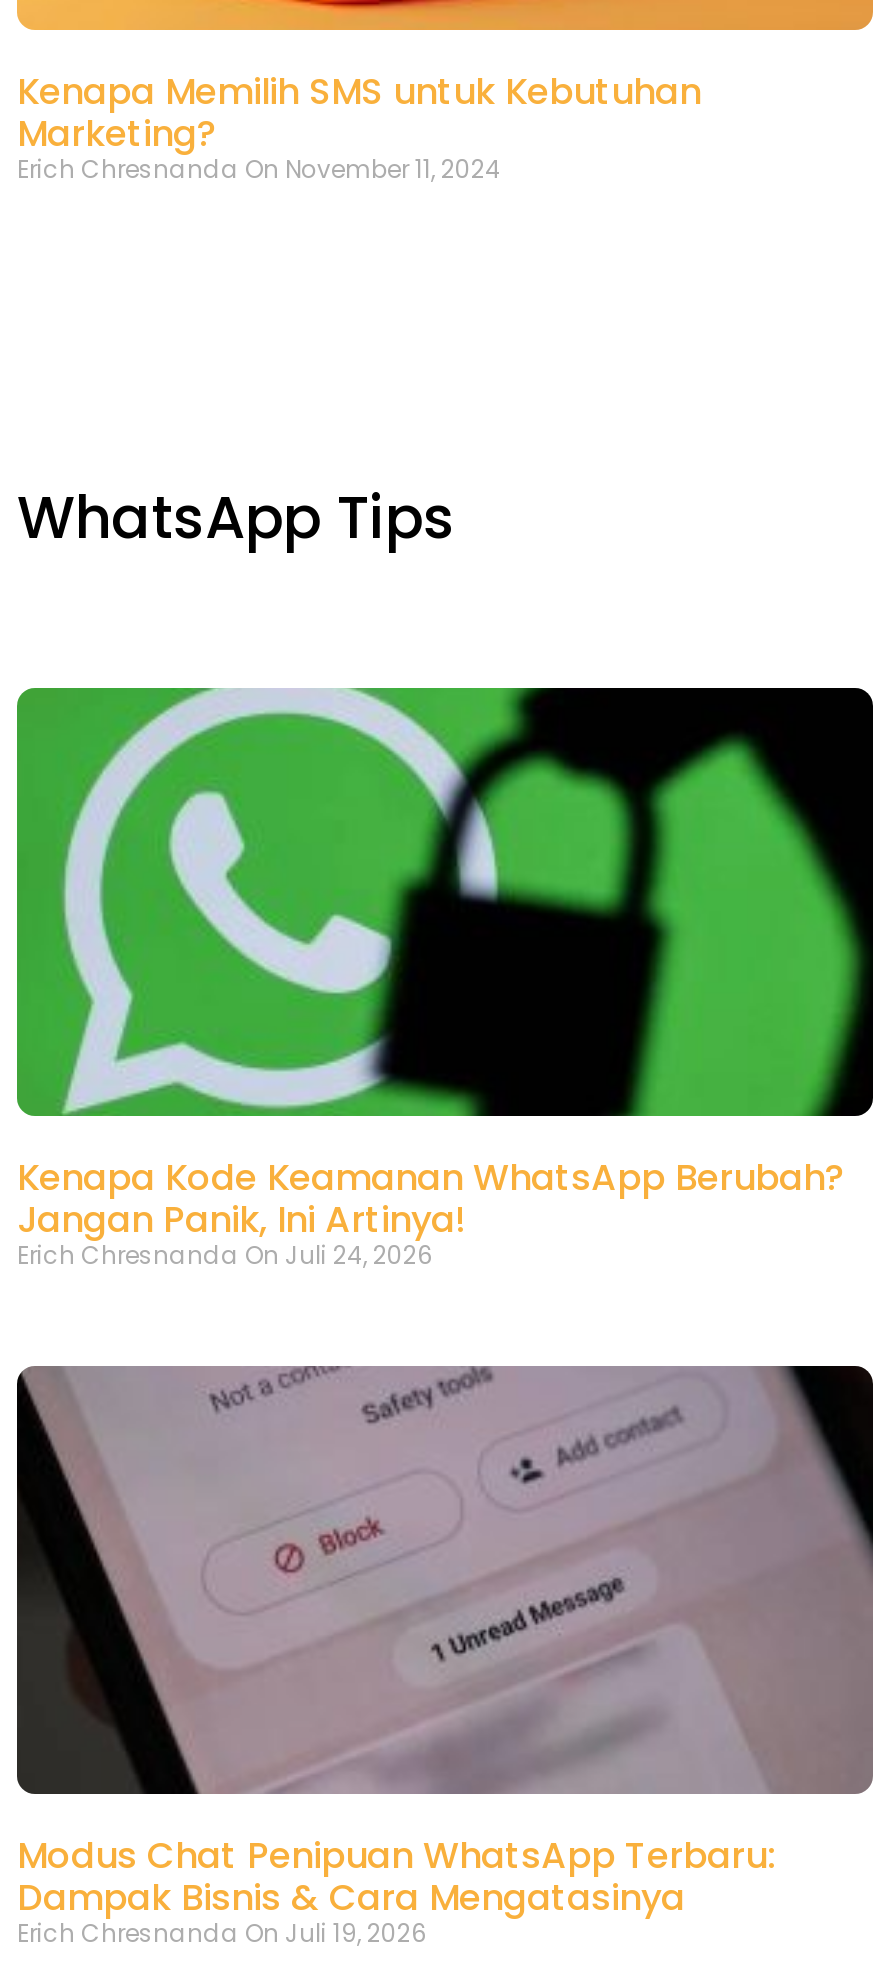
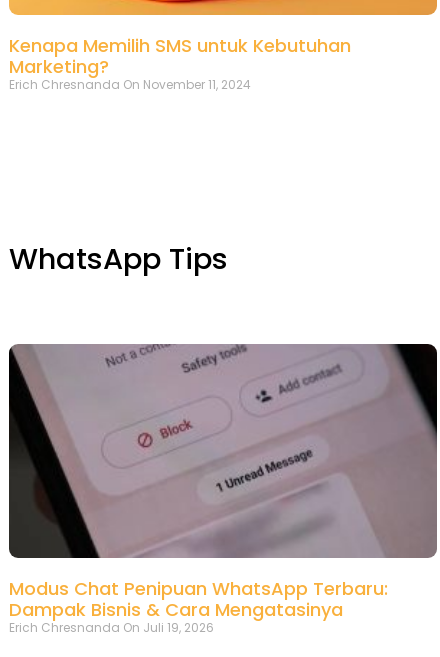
[15,686,875,1272] [image] | Kenapa Kode Keamanan WhatsApp Berubah? | Jangan Panik, Ini Artinya! | Erich Chresnanda | Juli 24, 2026 -> none

